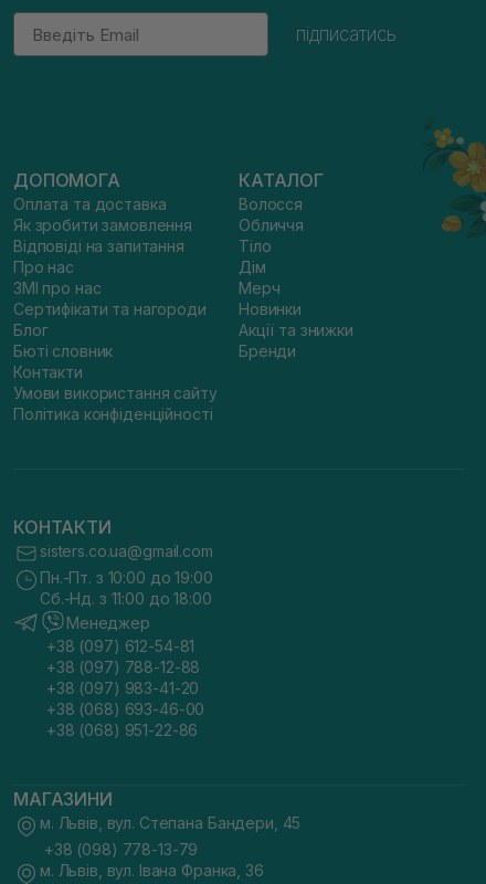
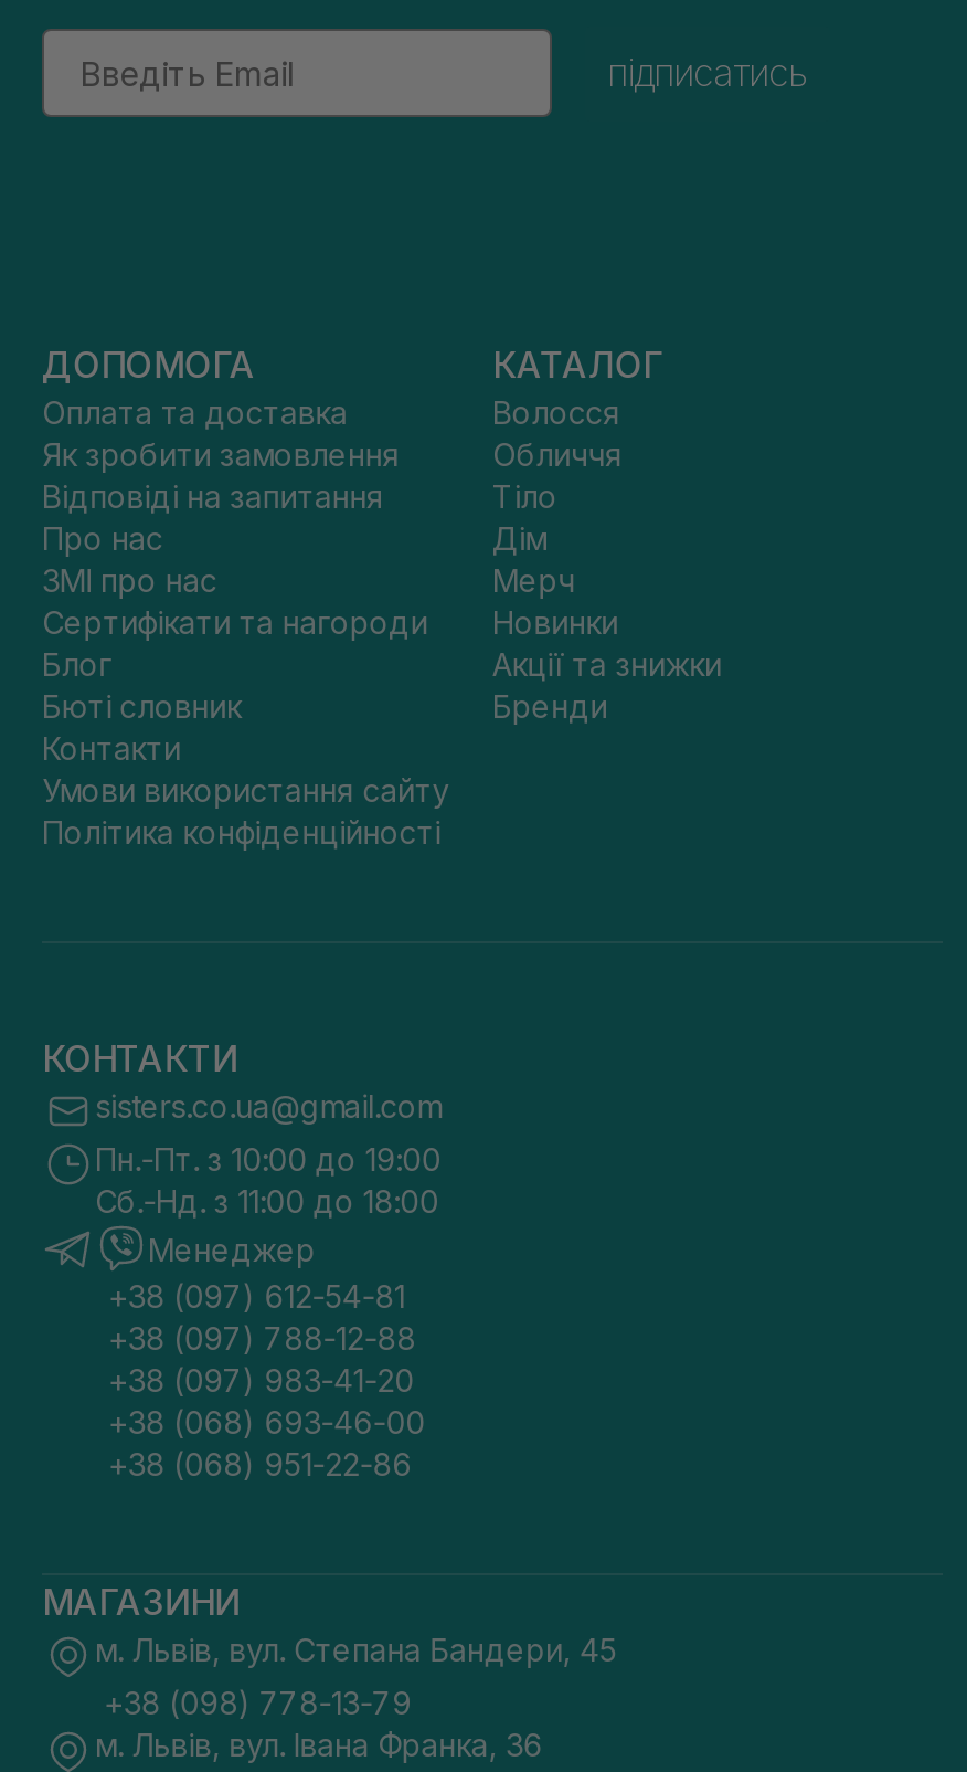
[425,124,483,236] [image] -> none

